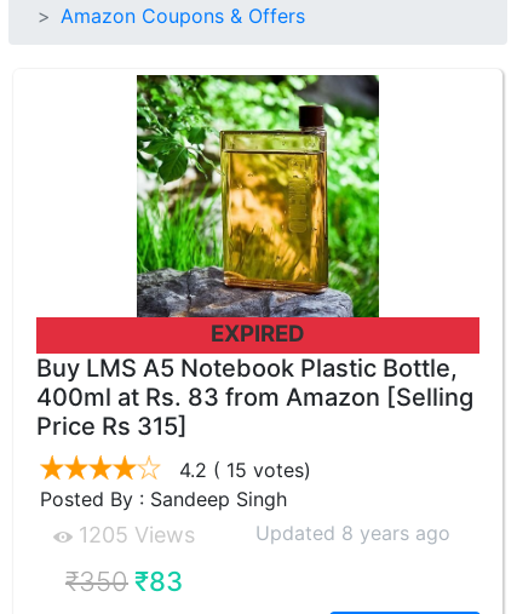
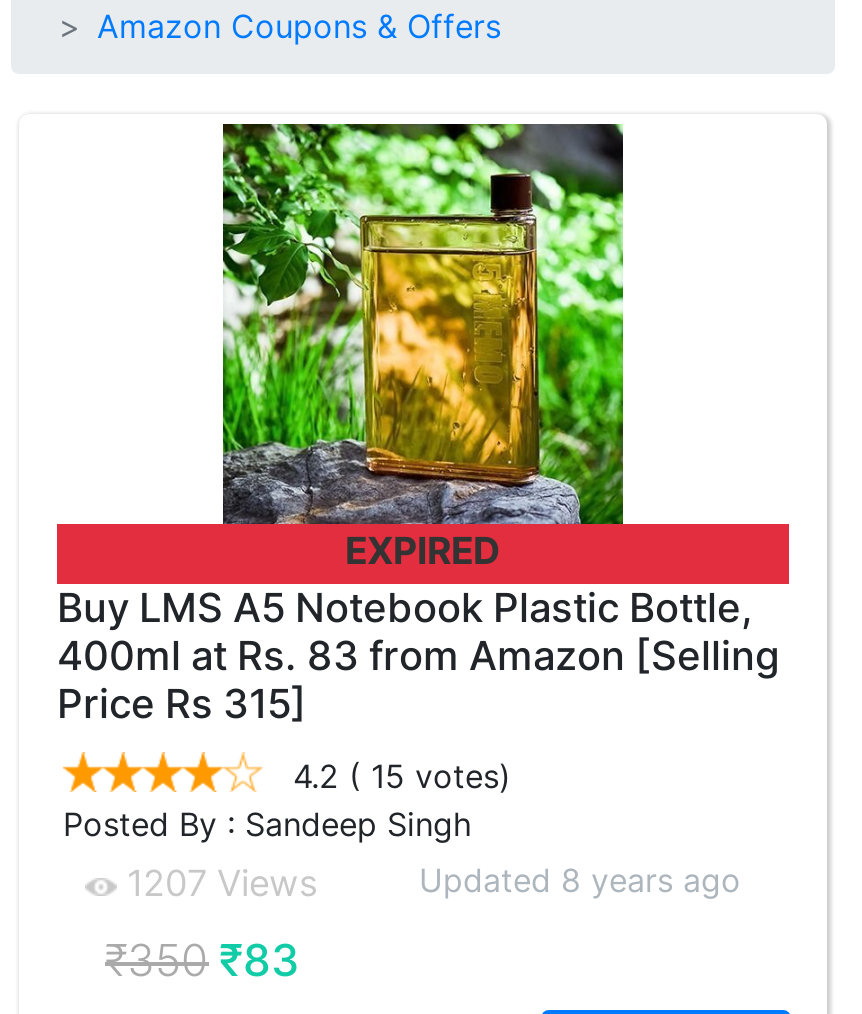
[73,522,195,547] 1205 Views -> [117,862,317,904] 1207 Views

